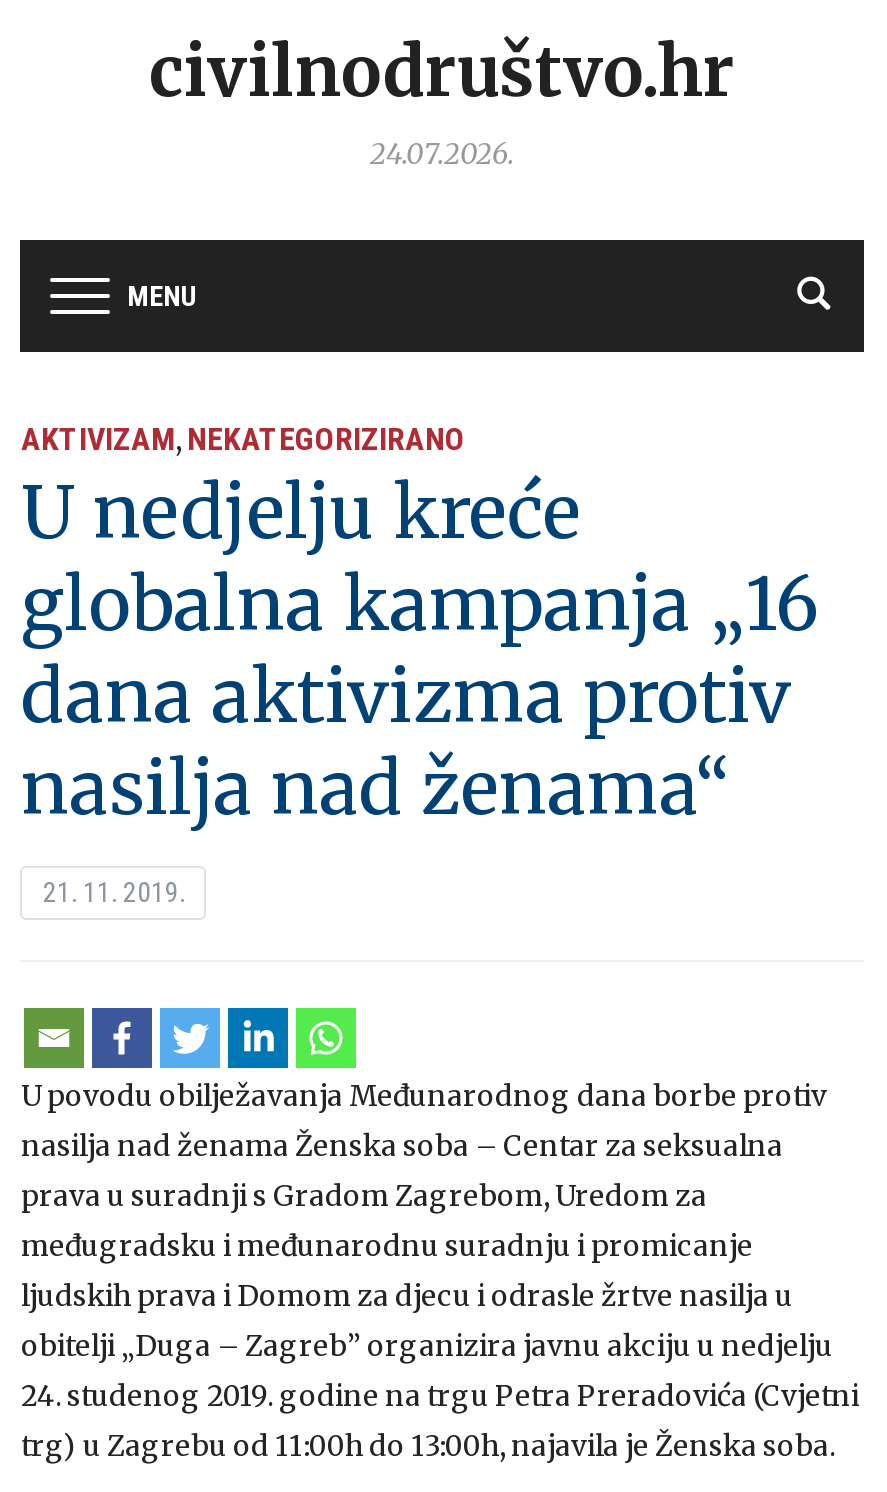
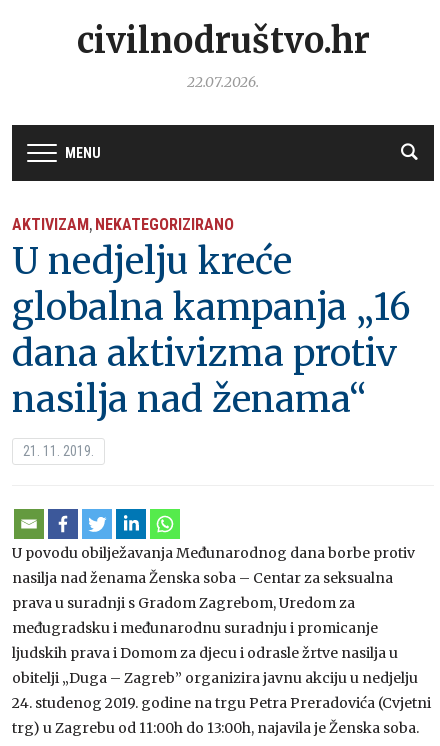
[370,136,514,172] 24.07.2026. -> [187,73,259,91] 22.07.2026.

